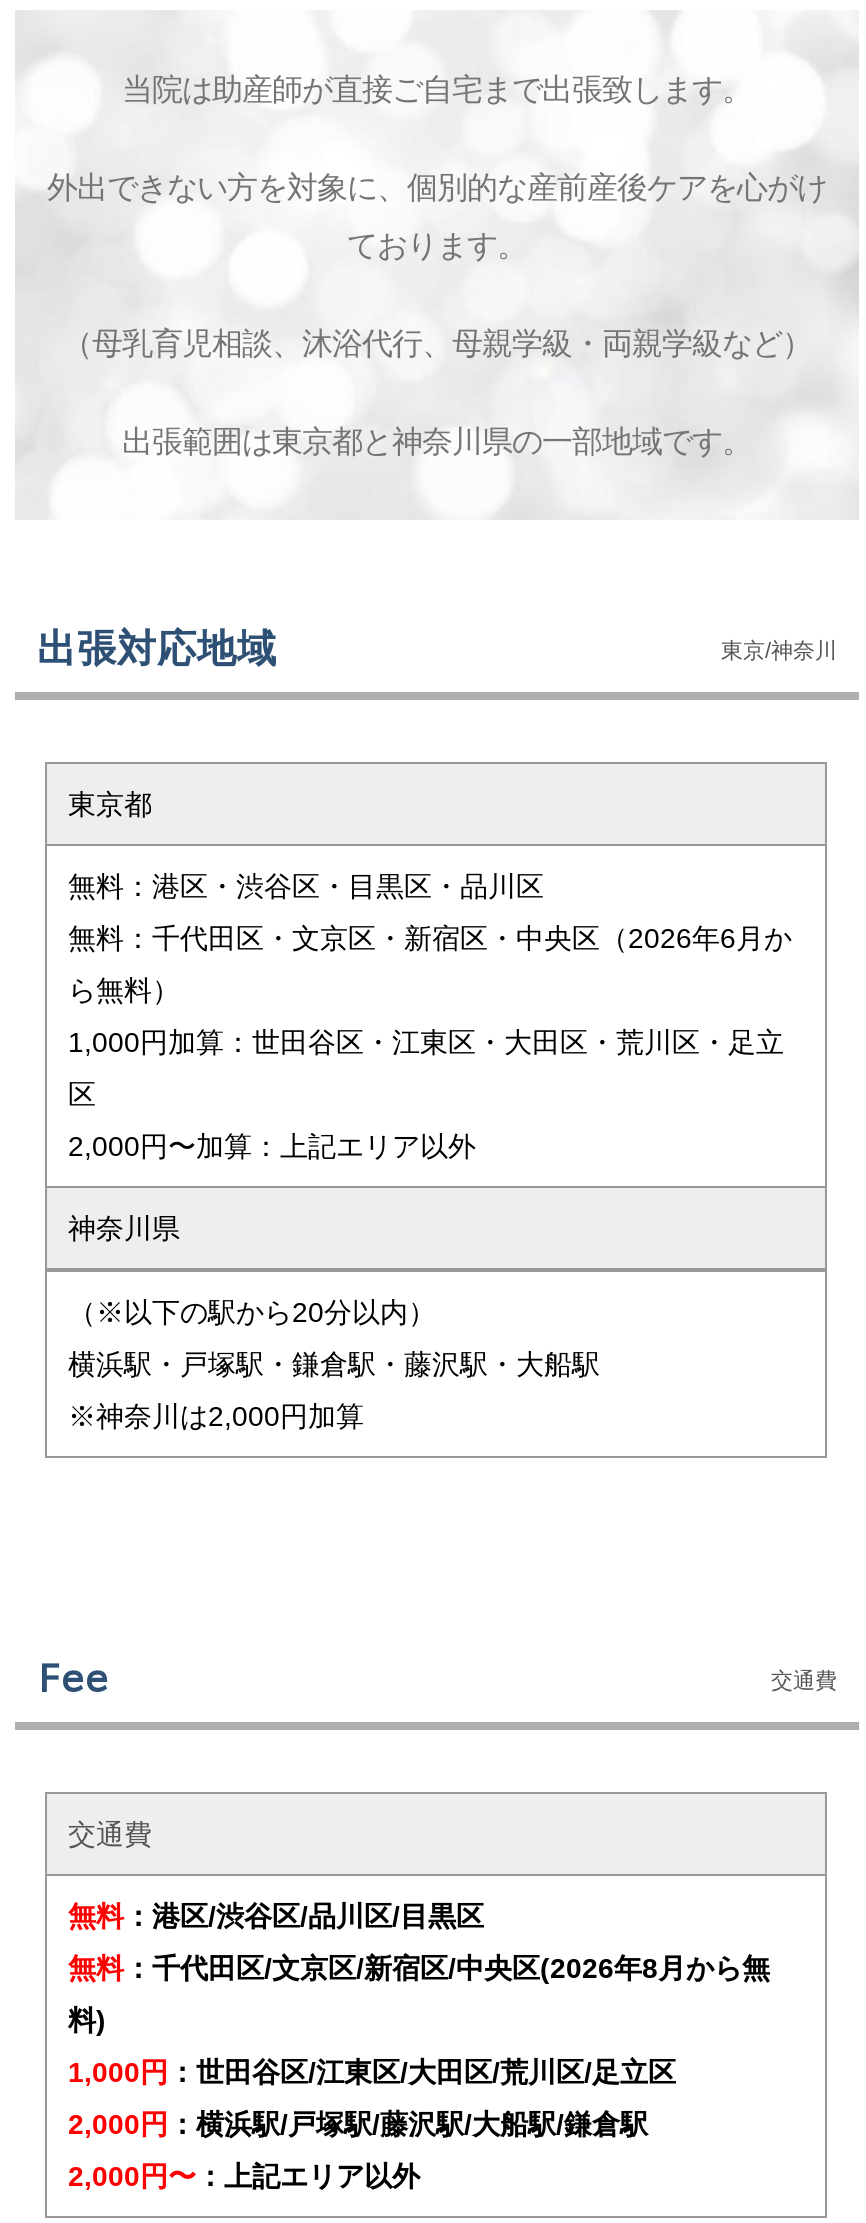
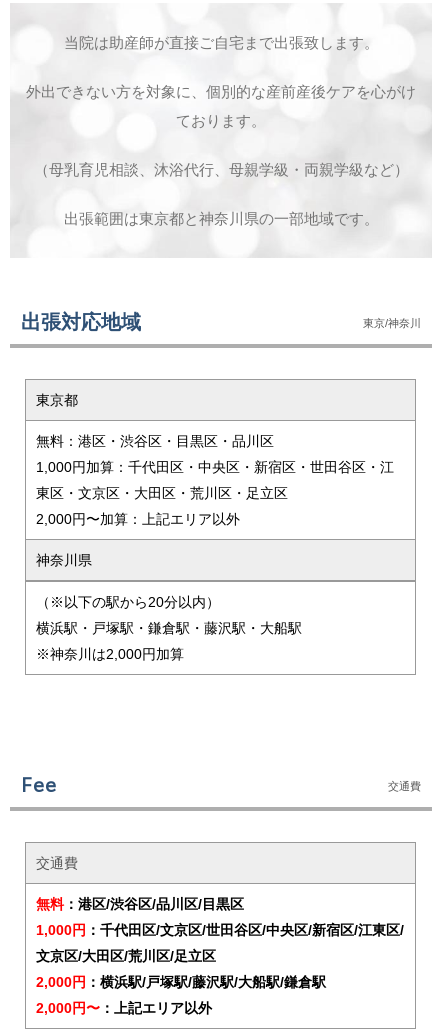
[68,921,792,1109] 無料：千代田区・文京区・新宿区・中央区（2026年6月か | ら無料） | 1,000円加算：世田谷区・江東区・大田区・荒川区・足立 | 区 -> [36,459,394,501] 1,000円加算：千代田区・中央区・新宿区・世田谷区・江 | 東区・文京区・大田区・荒川区・足立区
[68,1952,770,2088] 無料：千代田区/文京区/新宿区/中央区(2026年8月から無 | 料) | 1,000円：世田谷区/江東区/大田区/荒川区/足立区 -> [36,922,404,964] 1,000円：千代田区/文京区/世田谷区/中央区/新宿区/江東区/ | 文京区/大田区/荒川区/足立区

